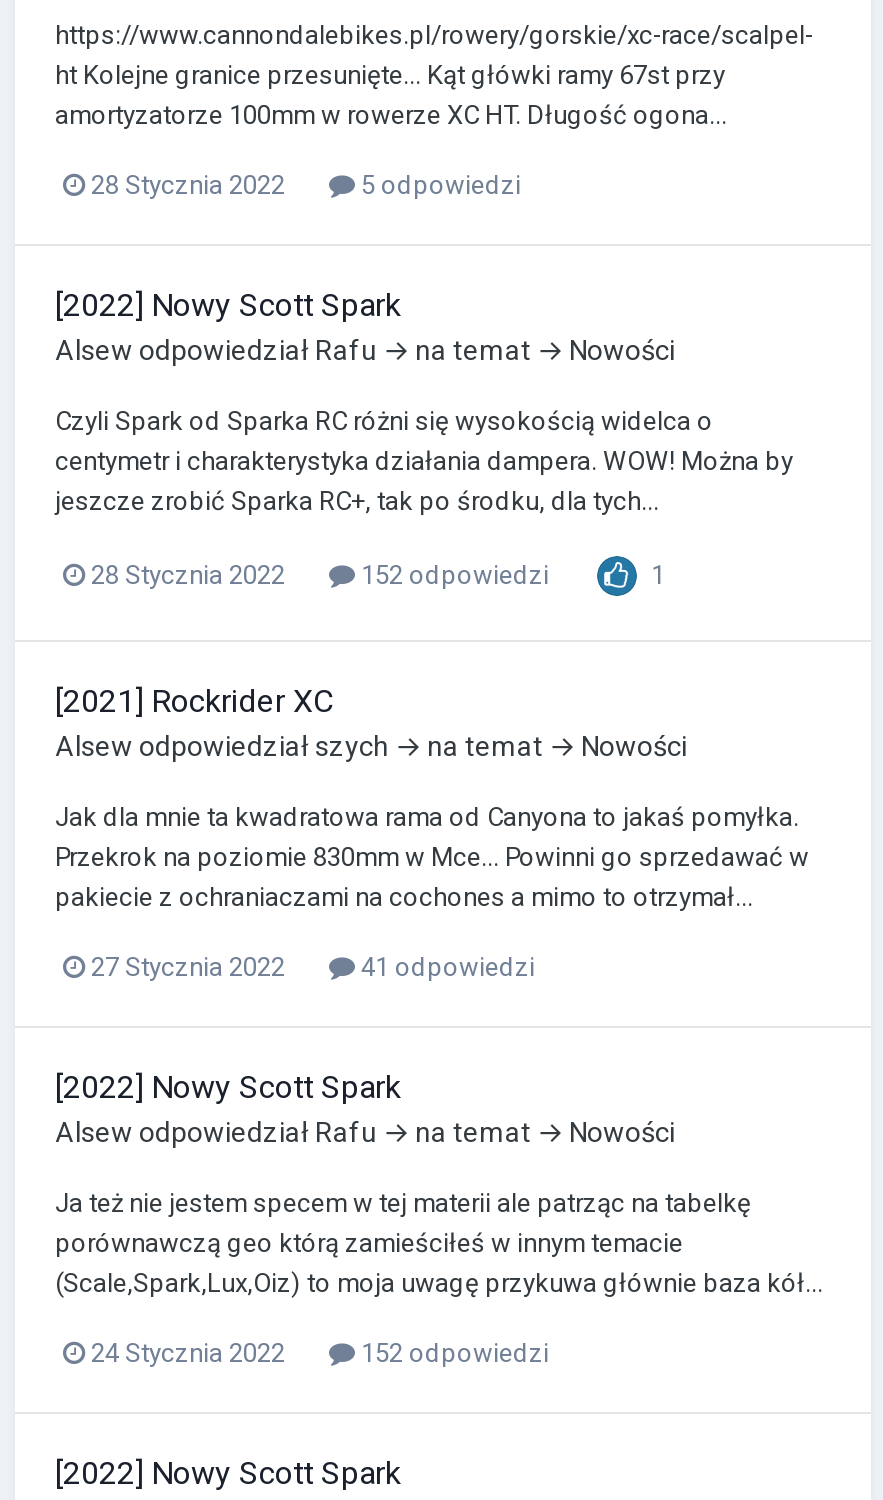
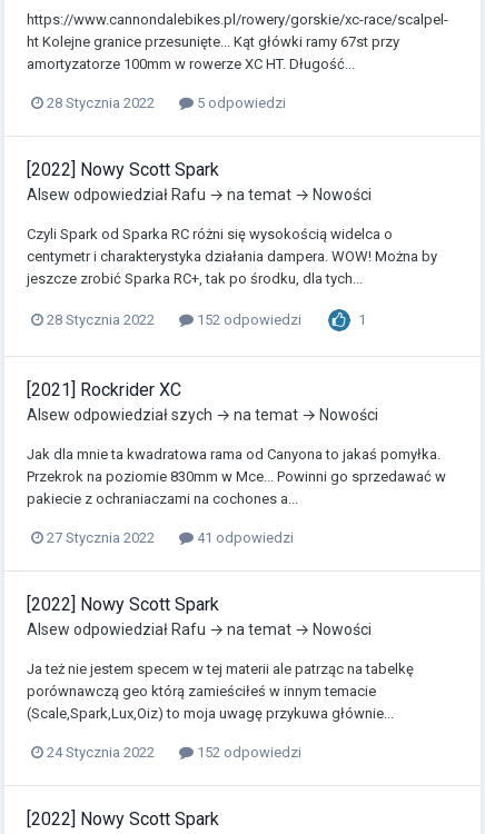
[55,99,727,129] amortyzatorze 100mm w rowerze XC HT. Długość ogona... -> [27,55,355,72] amortyzatorze 100mm w rowerze XC HT. Długość...
[55,882,753,912] pakiecie z ochraniaczami na cochones a mimo to otrzymał... -> [27,490,298,507] pakiecie z ochraniaczami na cochones a...
[55,1268,823,1298] (Scale,Spark,Lux,Oiz) to moja uwagę przykuwa głównie baza kół... -> [27,705,394,722] (Scale,Spark,Lux,Oiz) to moja uwagę przykuwa głównie...

